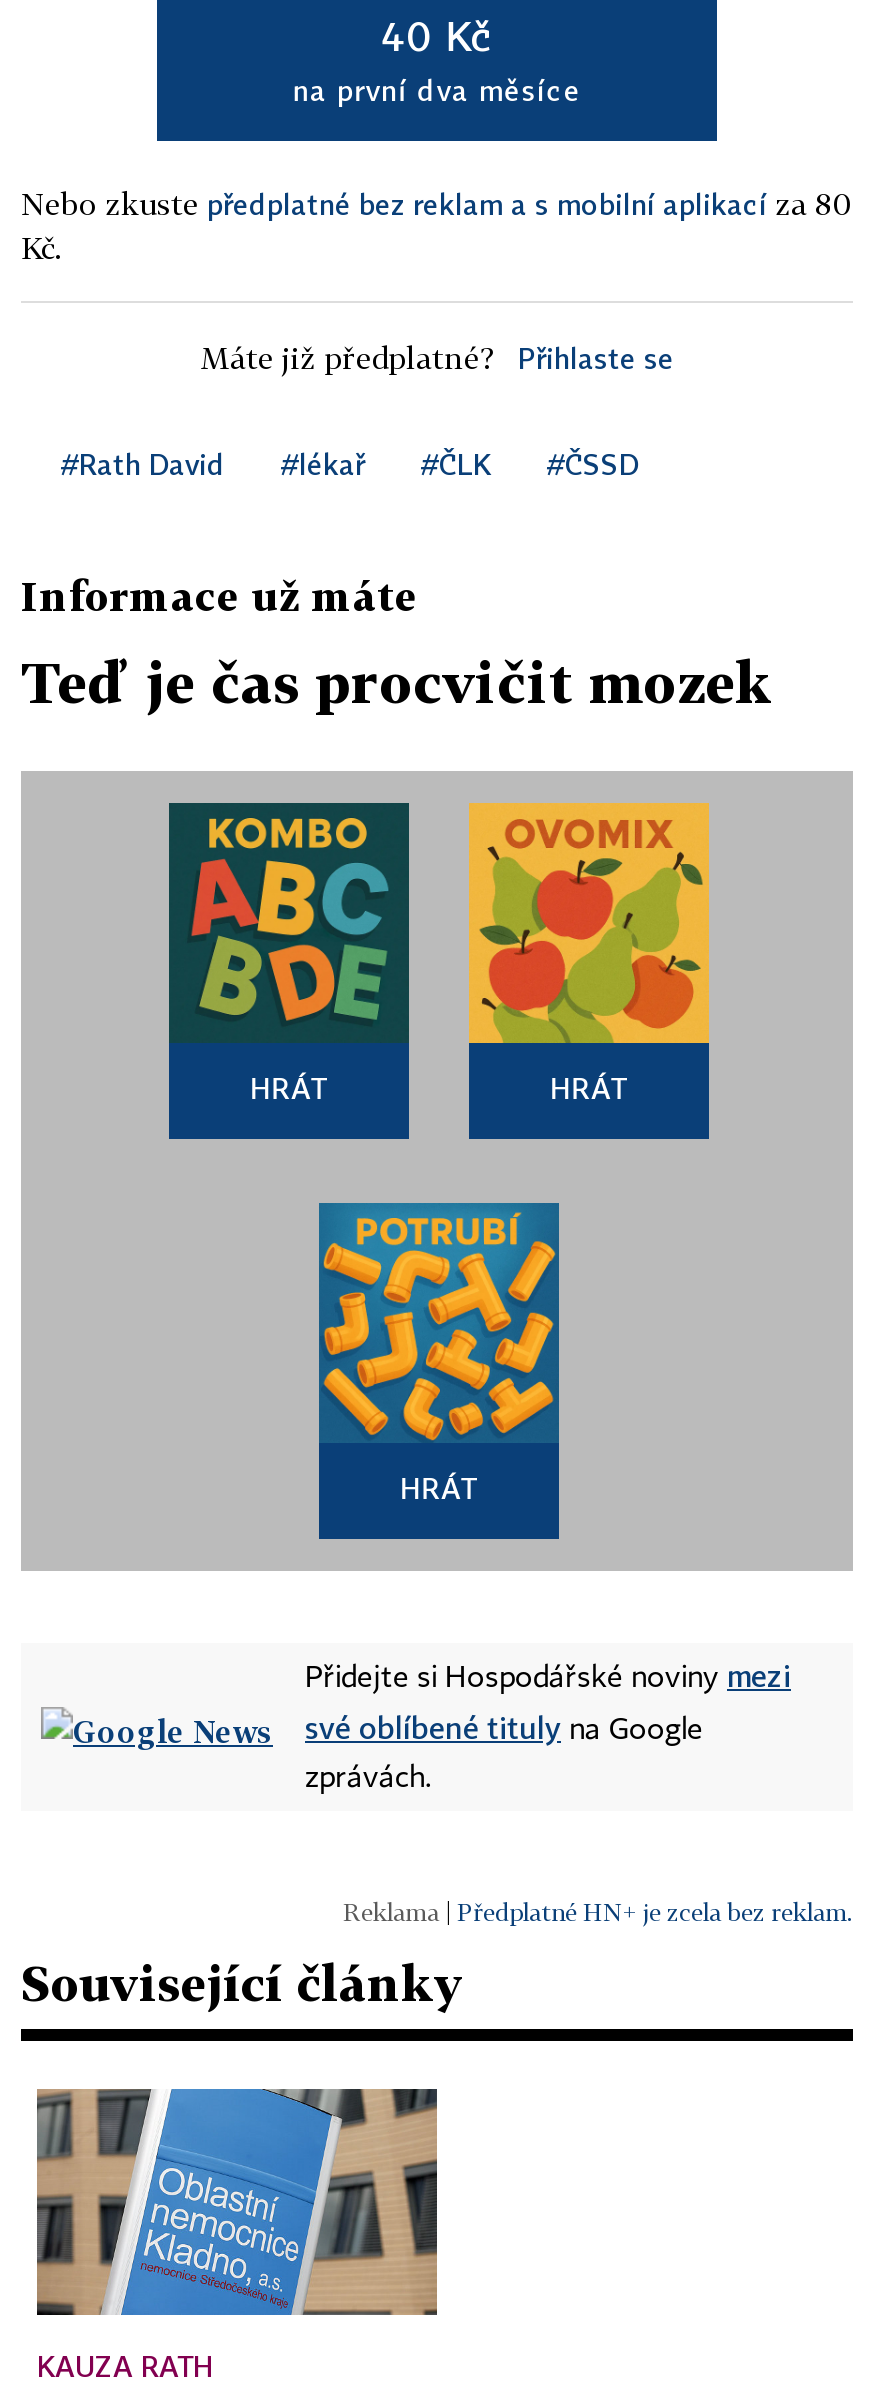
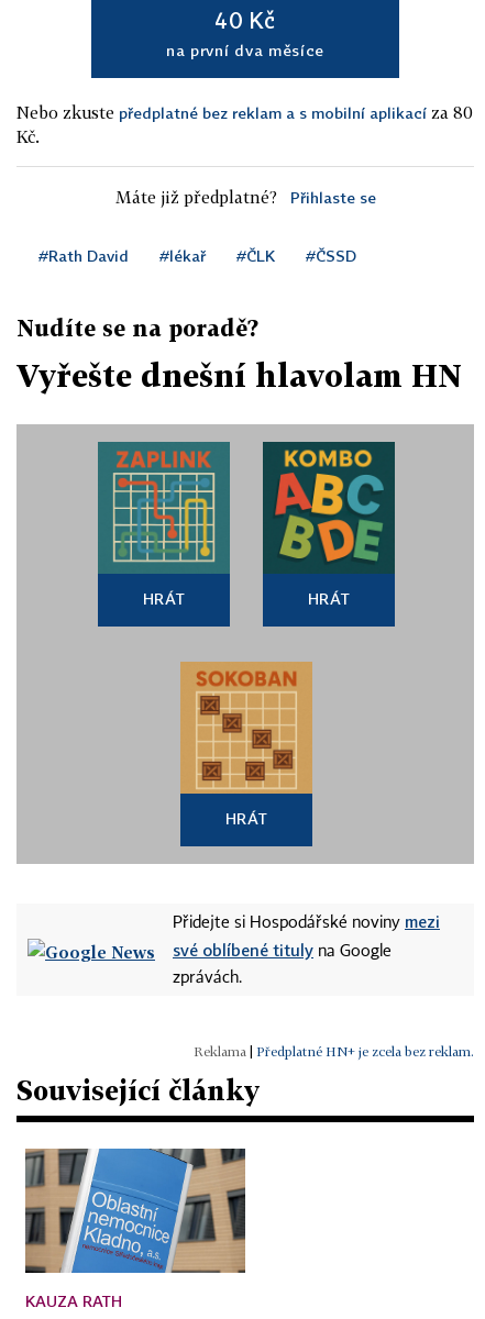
[21,571,417,619] Informace už máte -> [16,314,258,341] Nudíte se na poradě?
[21,649,773,715] Teď je čas procvičit mozek -> [16,357,462,394] Vyřešte dnešní hlavolam HN
[171,805,407,1043] [image] -> [98,442,230,574] [image]
[467,801,711,1045] [image] -> [262,441,396,574] [image]
[317,1201,561,1443] [image] -> [180,662,312,795] [image]

